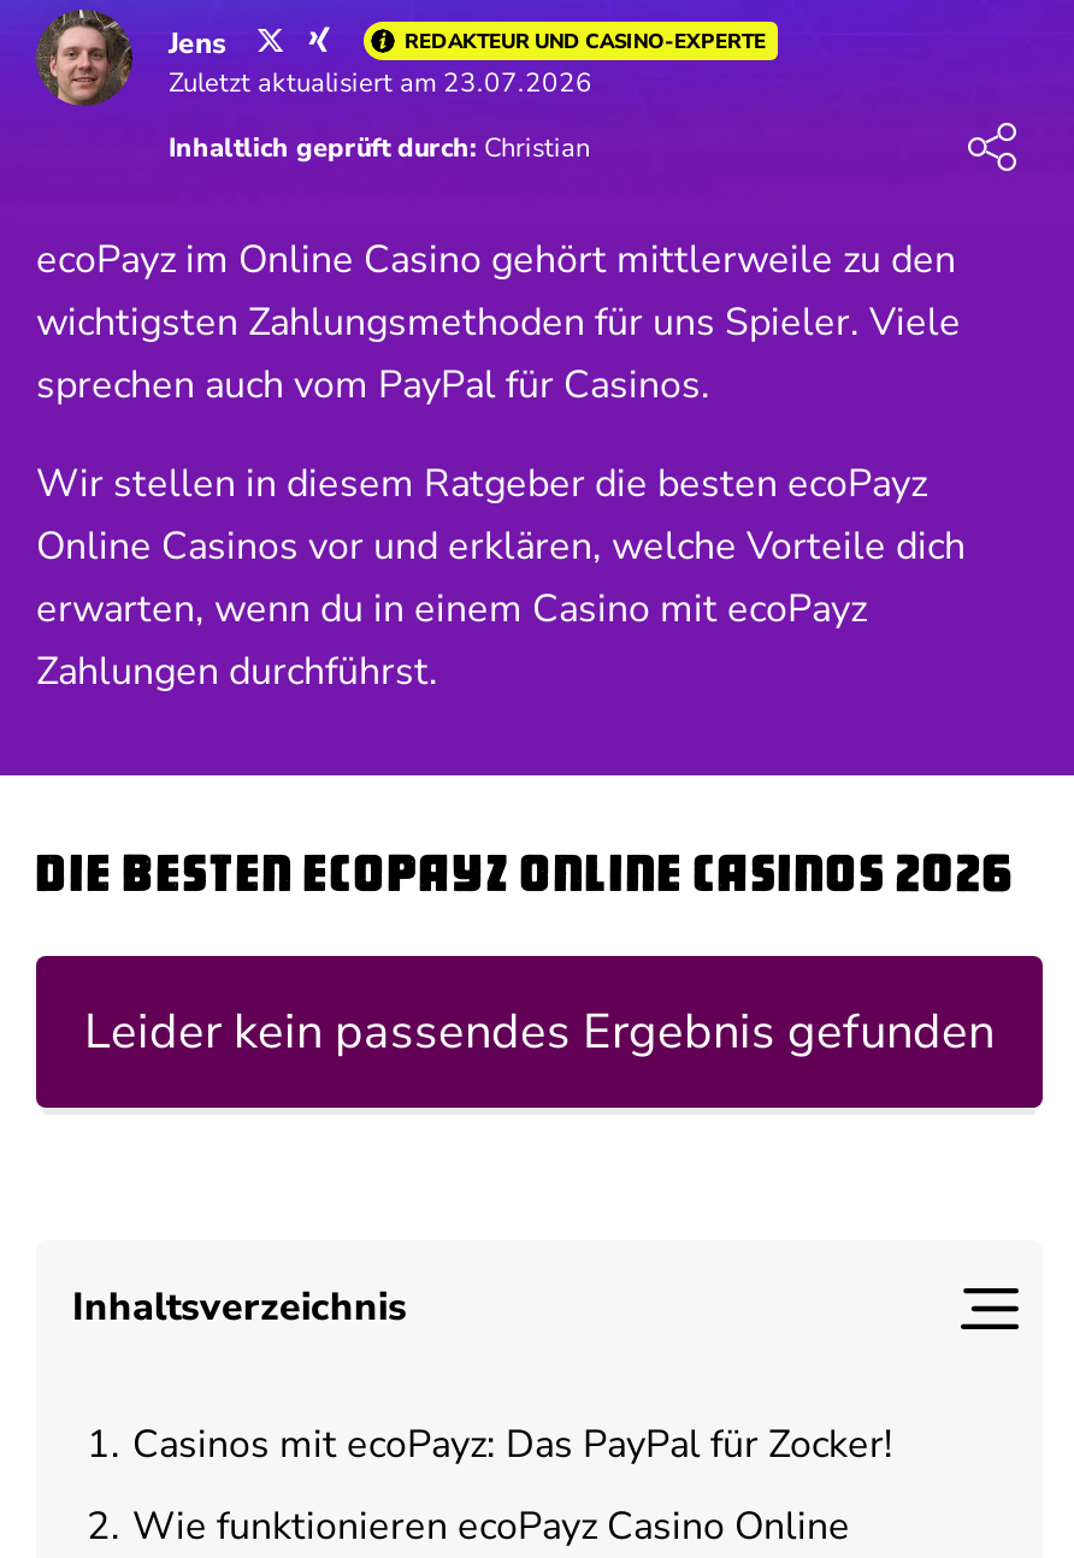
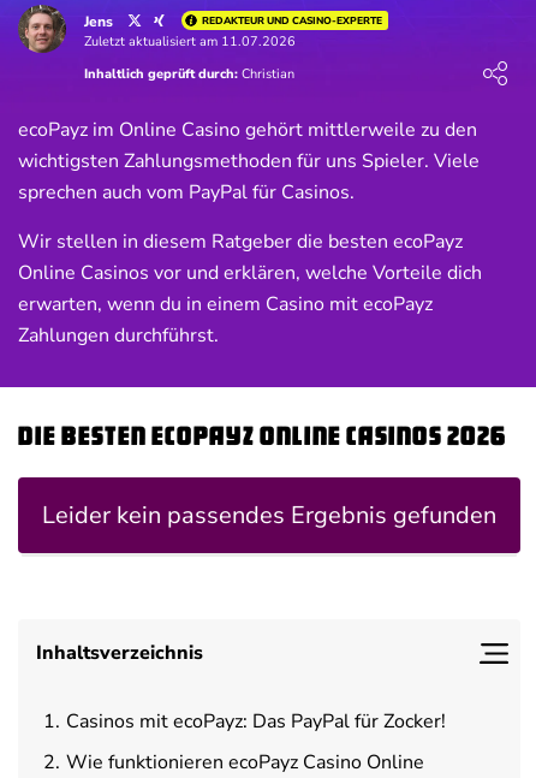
[169,65,592,101] Zuletzt aktualisiert am 23.07.2026 -> [84,32,296,51] Zuletzt aktualisiert am 11.07.2026

